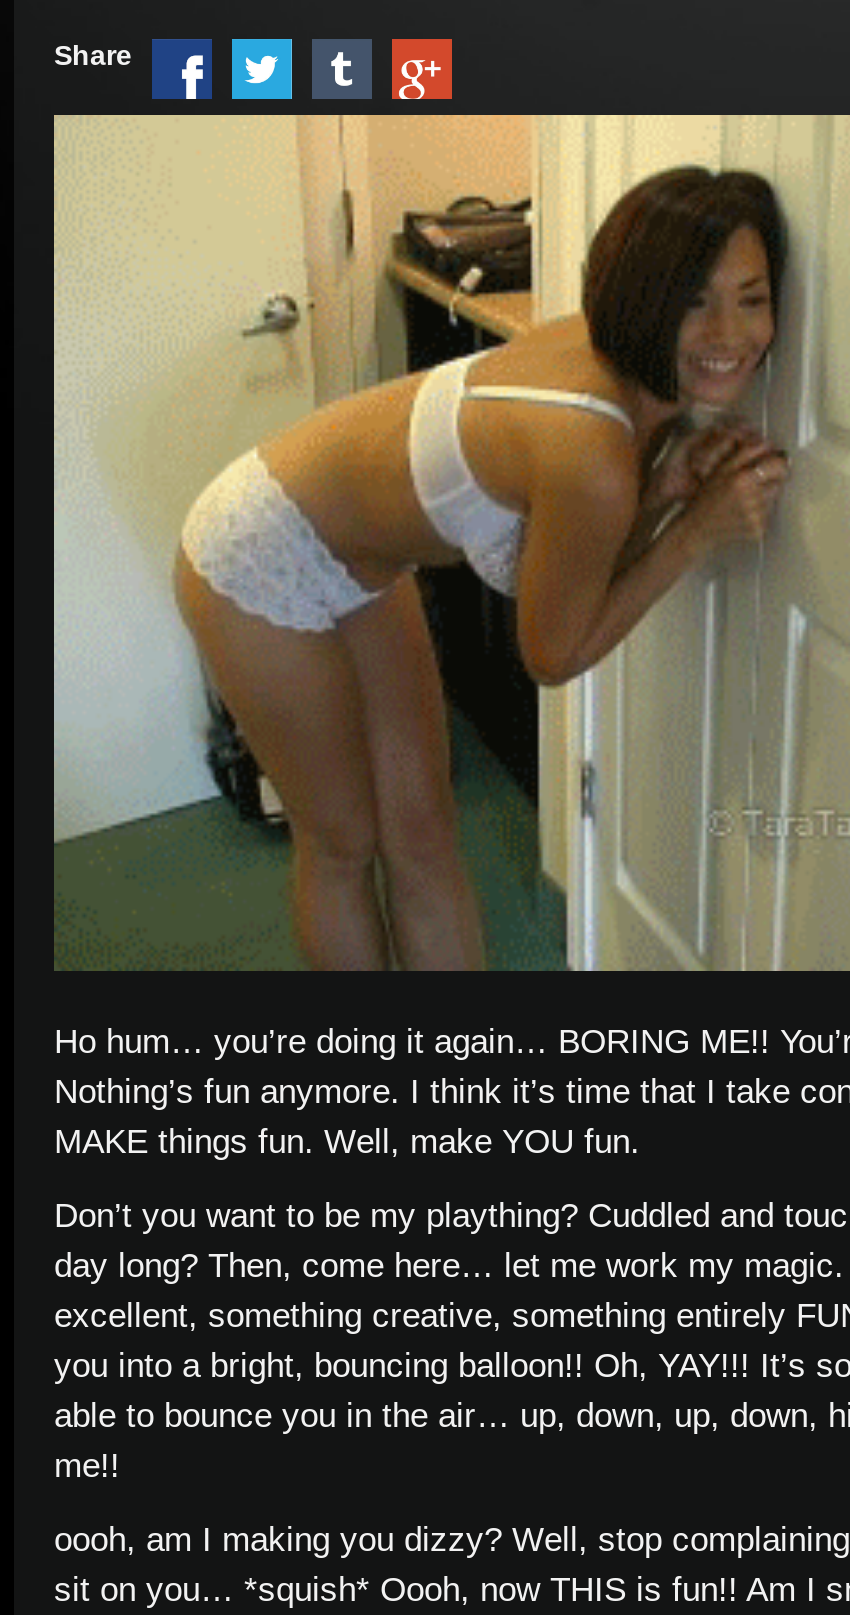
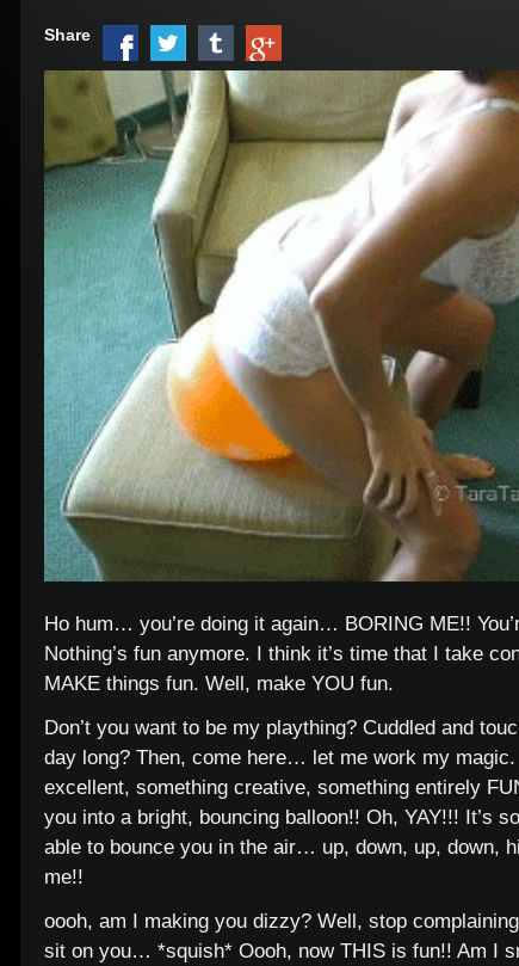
[52,113,844,973] [image] -> [43,69,515,582] [image]

